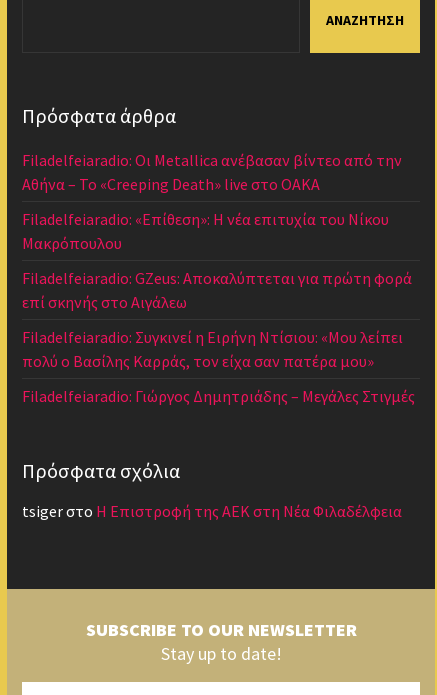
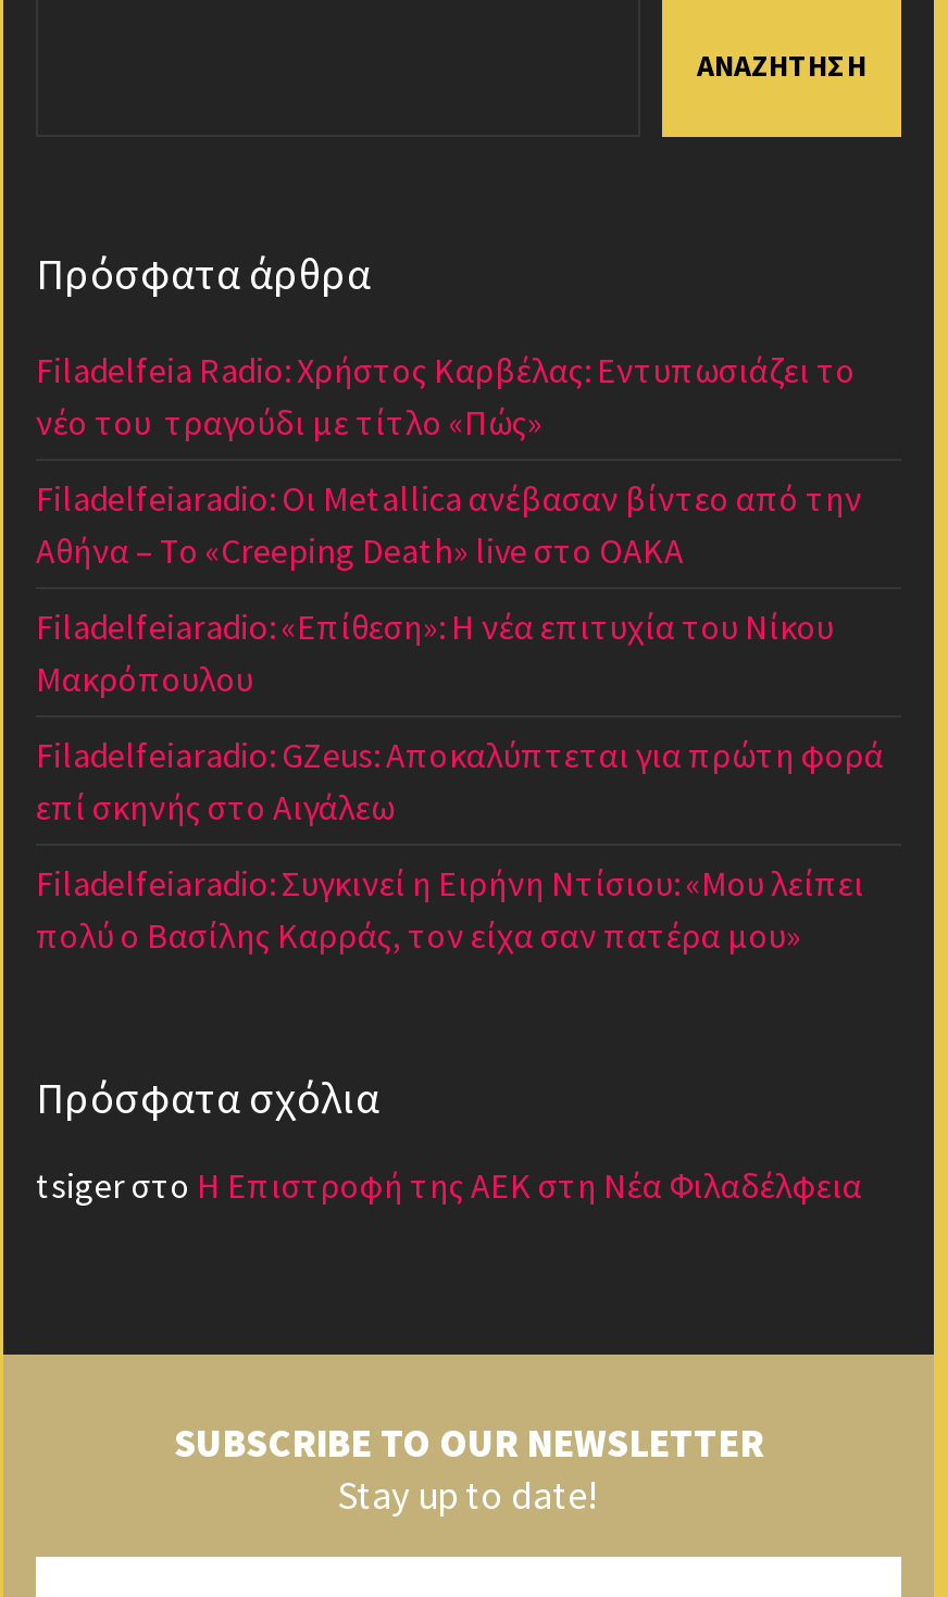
none -> [36,349,856,444] Filadelfeia Radio: Χρήστος Καρβέλας: Εντυπωσιάζει το | νέο του τραγούδι με τίτλο «Πώς»
moved [22,150,403,371] -> [36,477,864,957]: Filadelfeiaradio: Οι Metallica ανέβασαν βίντεο από την | Αθήνα – Το «Creeping Death» live στο ΟΑΚΑ | Filadelfeiaradio: «Επίθεση»: Η νέα επιτυχία του Νίκου | Μακρόπουλου | επί σκηνής στο Αιγάλεω | Filadelfeiaradio: Συγκινεί η Ειρήνη Ντίσιου: «Μου λείπει | πολύ ο Βασίλης Καρράς, τον είχα σαν πατέρα μου»
[22,386,415,406] Filadelfeiaradio: Γιώργος Δημητριάδης – Μεγάλες Στιγμές -> none

